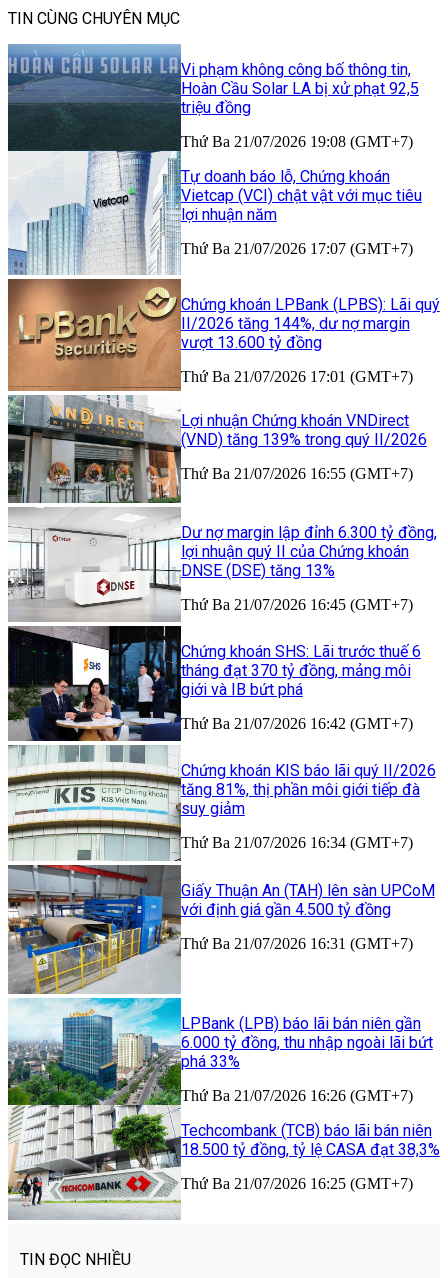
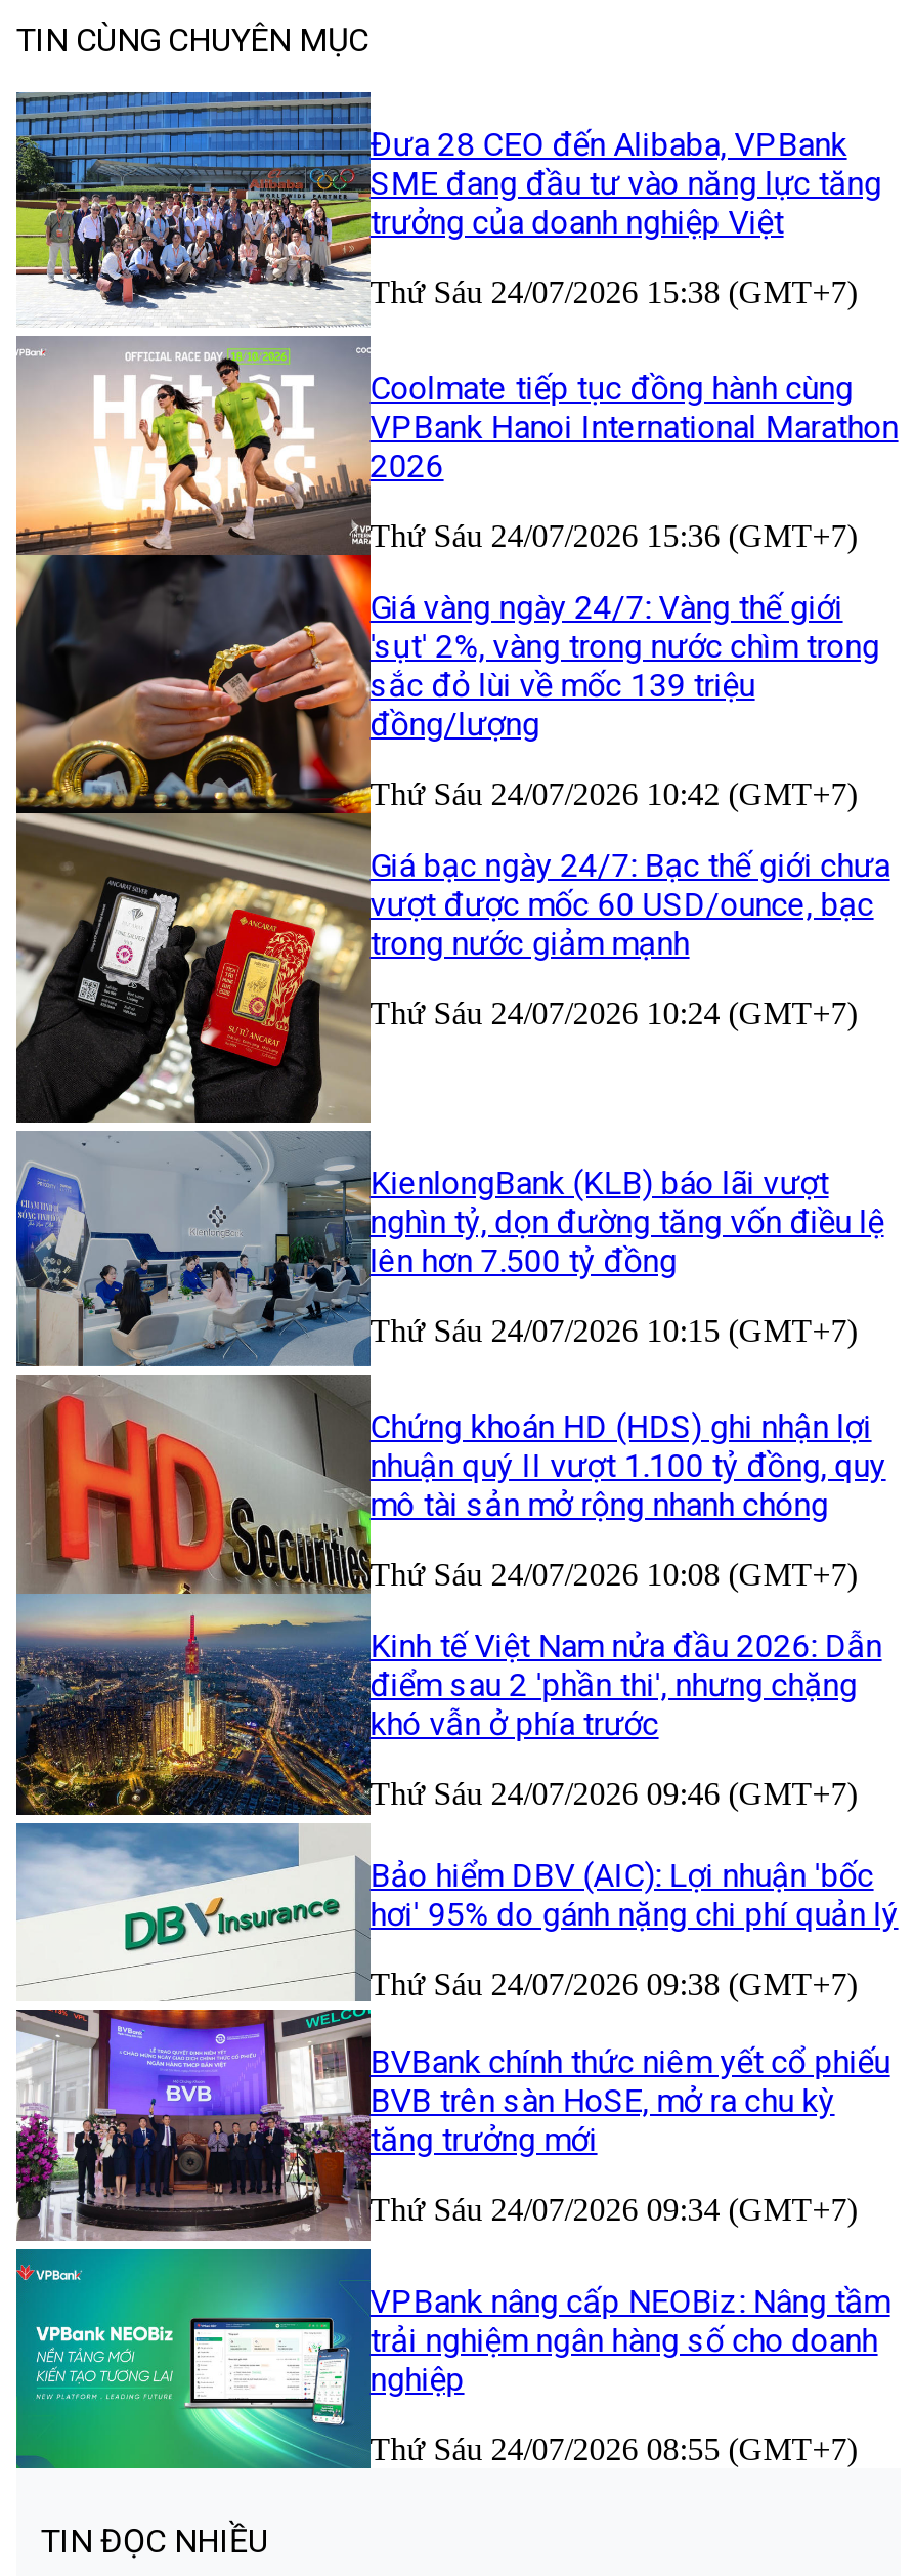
[7,44,419,1220] [image] | Vi phạm không công bố thông tin, | Hoàn Cầu Solar LA bị xử phạt 92,5 | triệu đồng -> [14,90,882,2471] [image] | Đưa 28 CEO đến Alibaba, VPBank | SME đang đầu tư vào năng lực tăng | trưởng của doanh nghiệp Việt
[181,133,413,150] Thứ Ba 21/07/2026 19:08 (GMT+7) -> [370,274,857,309] Thứ Sáu 24/07/2026 15:38 (GMT+7)
[181,167,422,224] Tự doanh báo lỗ, Chứng khoán | Vietcap (VCI) chật vật với mục tiêu | lợi nhuận năm -> [370,369,898,486] Coolmate tiếp tục đồng hành cùng | VPBank Hanoi International Marathon | 2026
[181,240,413,257] Thứ Ba 21/07/2026 17:07 (GMT+7) -> [370,519,857,554] Thứ Sáu 24/07/2026 15:36 (GMT+7)
[181,295,440,352] Chứng khoán LPBank (LPBS): Lãi quý | II/2026 tăng 144%, dư nợ margin | vượt 13.600 tỷ đồng -> [370,588,880,744] Giá vàng ngày 24/7: Vàng thế giới | 'sụt' 2%, vàng trong nước chìm trong | sắc đỏ lùi về mốc 139 triệu | đồng/lượng
[181,368,413,385] Thứ Ba 21/07/2026 17:01 (GMT+7) -> [370,777,857,812] Thứ Sáu 24/07/2026 10:42 (GMT+7)
[181,411,427,449] Lợi nhuận Chứng khoán VNDirect | (VND) tăng 139% trong quý II/2026 -> [370,846,890,963] Giá bạc ngày 24/7: Bạc thế giới chưa | vượt được mốc 60 USD/ounce, bạc | trong nước giảm mạnh
[181,465,413,482] Thứ Ba 21/07/2026 16:55 (GMT+7) -> [370,996,857,1031] Thứ Sáu 24/07/2026 10:24 (GMT+7)
[181,523,437,580] Dư nợ margin lập đỉnh 6.300 tỷ đồng, | lợi nhuận quý II của Chứng khoán | DNSE (DSE) tăng 13% -> [370,1163,884,1279] KienlongBank (KLB) báo lãi vượt | nghìn tỷ, dọn đường tăng vốn điều lệ | lên hơn 7.500 tỷ đồng
[181,596,413,613] Thứ Ba 21/07/2026 16:45 (GMT+7) -> [370,1312,857,1347] Thứ Sáu 24/07/2026 10:15 (GMT+7)
[181,642,421,699] Chứng khoán SHS: Lãi trước thuế 6 | tháng đạt 370 tỷ đồng, mảng môi | giới và IB bứt phá -> [370,1407,886,1523] Chứng khoán HD (HDS) ghi nhận lợi | nhuận quý II vượt 1.100 tỷ đồng, quy | mô tài sản mở rộng nhanh chóng
[181,715,413,732] Thứ Ba 21/07/2026 16:42 (GMT+7) -> [370,1556,857,1591] Thứ Sáu 24/07/2026 10:08 (GMT+7)
[181,761,436,818] Chứng khoán KIS báo lãi quý II/2026 | tăng 81%, thị phần môi giới tiếp đà | suy giảm -> [370,1626,882,1742] Kinh tế Việt Nam nửa đầu 2026: Dẫn | điểm sau 2 'phần thi', nhưng chặng | khó vẫn ở phía trước
[181,834,413,851] Thứ Ba 21/07/2026 16:34 (GMT+7) -> [370,1775,857,1810] Thứ Sáu 24/07/2026 09:46 (GMT+7)
[181,881,435,919] Giấy Thuận An (TAH) lên sàn UPCoM | với định giá gần 4.500 tỷ đồng -> [370,1855,898,1933] Bảo hiểm DBV (AIC): Lợi nhuận 'bốc | hơi' 95% do gánh nặng chi phí quản lý
[181,935,413,952] Thứ Ba 21/07/2026 16:31 (GMT+7) -> [370,1966,857,2000] Thứ Sáu 24/07/2026 09:38 (GMT+7)
[181,1014,433,1071] LPBank (LPB) báo lãi bán niên gần | 6.000 tỷ đồng, thu nhập ngoài lãi bứt | phá 33% -> [370,2043,890,2160] BVBank chính thức niêm yết cổ phiếu | BVB trên sàn HoSE, mở ra chu kỳ | tăng trưởng mới
[181,1087,413,1104] Thứ Ba 21/07/2026 16:26 (GMT+7) -> [370,2193,857,2227] Thứ Sáu 24/07/2026 09:34 (GMT+7)
[181,1121,440,1159] Techcombank (TCB) báo lãi bán niên | 18.500 tỷ đồng, tỷ lệ CASA đạt 38,3% -> [370,2283,890,2400] VPBank nâng cấp NEOBiz: Nâng tầm | trải nghiệm ngân hàng số cho doanh | nghiệp
[181,1175,413,1192] Thứ Ba 21/07/2026 16:25 (GMT+7) -> [370,2432,857,2467] Thứ Sáu 24/07/2026 08:55 (GMT+7)

